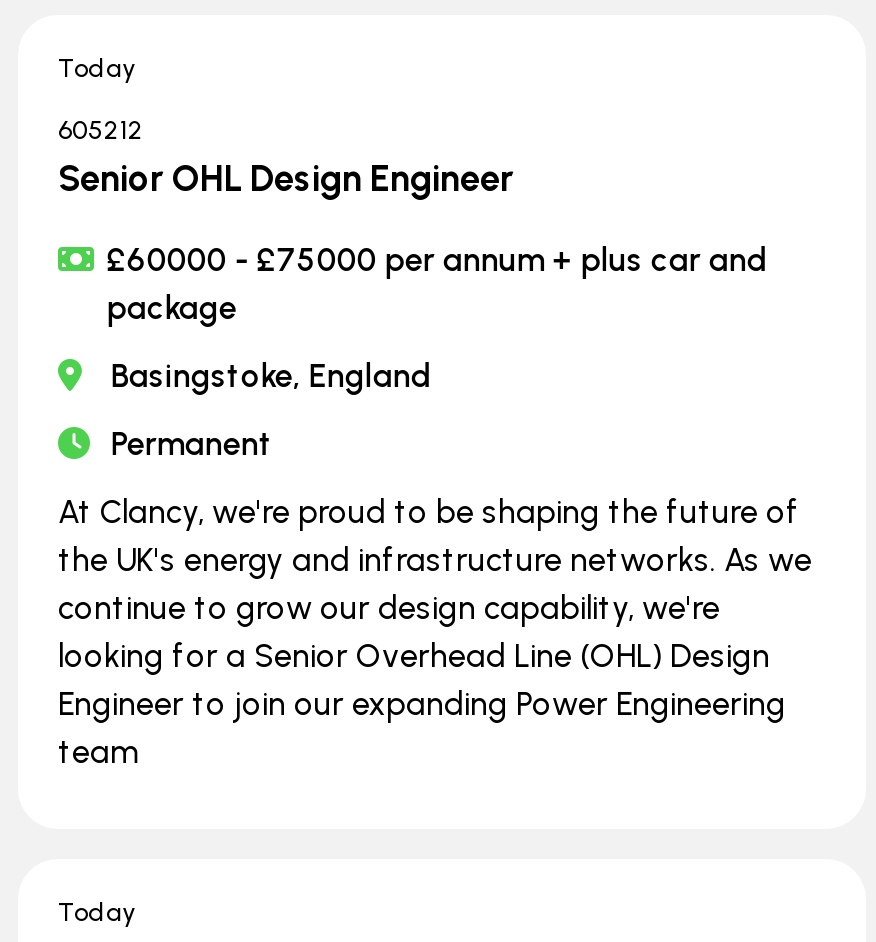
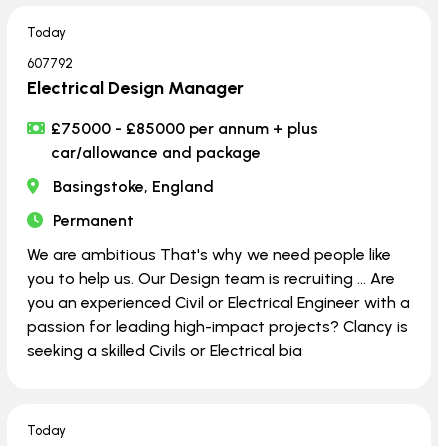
[58,114,514,200] 605212 | Senior OHL Design Engineer -> [27,56,244,99] 607792 | Electrical Design Manager
[107,240,769,326] £60000 - £75000 per annum + plus car and | package -> [51,119,318,162] £75000 - £85000 per annum + plus | car/allowance and package
[58,492,812,770] At Clancy, we're proud to be shaping the future of | the UK's energy and infrastructure networks. As we | continue to grow our design capability, we're | looking for a Senior Overhead Line (OHL) Design | Engineer to join our expanding Power Engineering | team -> [27,245,410,360] We are ambitious That's why we need people like | you to help us. Our Design team is recruiting … Are | you an experienced Civil or Electrical Engineer with a | passion for leading high-impact projects? Clancy is | seeking a skilled Civils or Electrical bia

